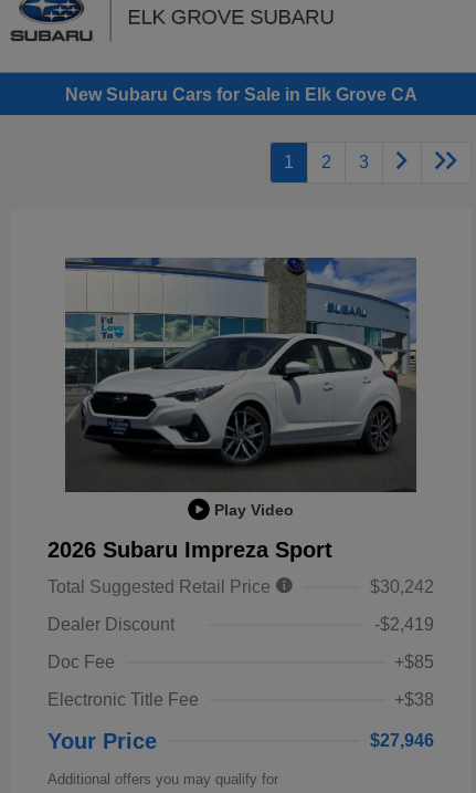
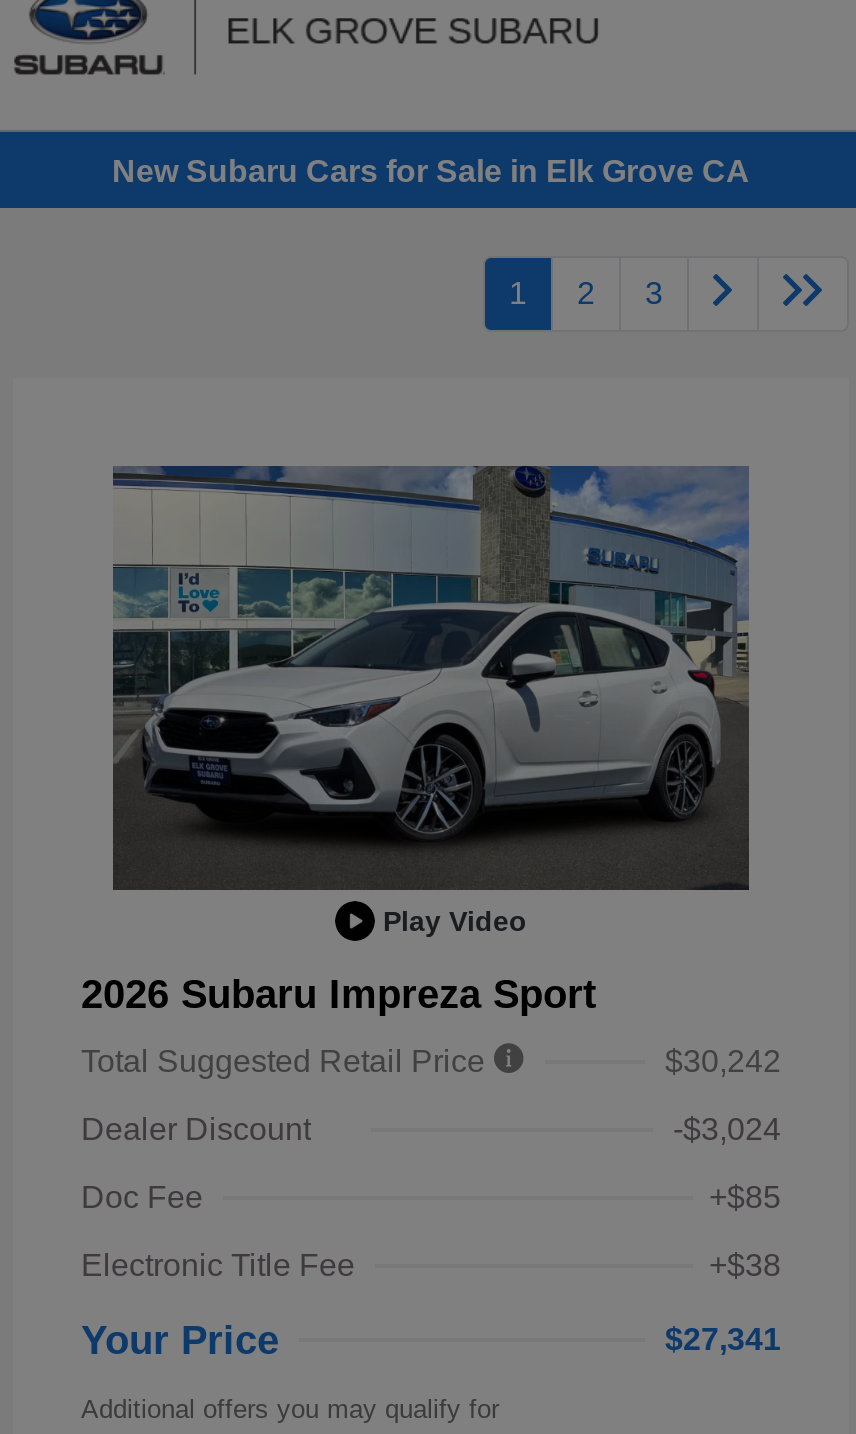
[374,615,434,634] -$2,419 -> [673,1112,781,1146] -$3,024
[370,731,434,750] $27,946 -> [665,1322,781,1356] $27,341

